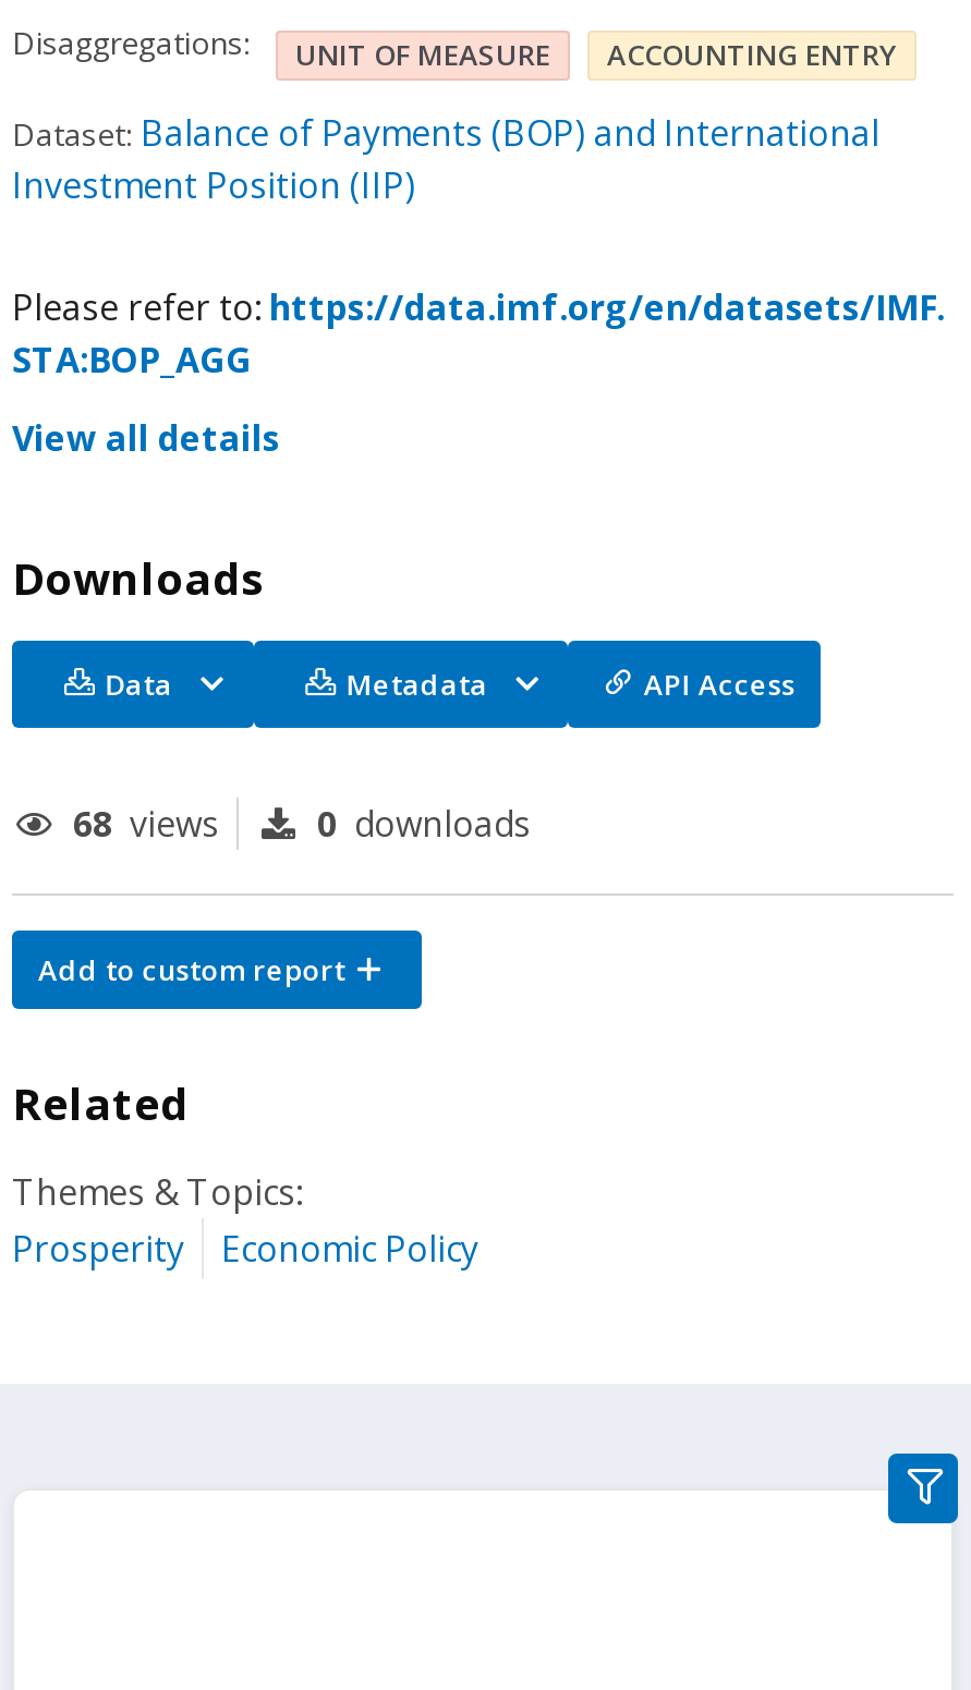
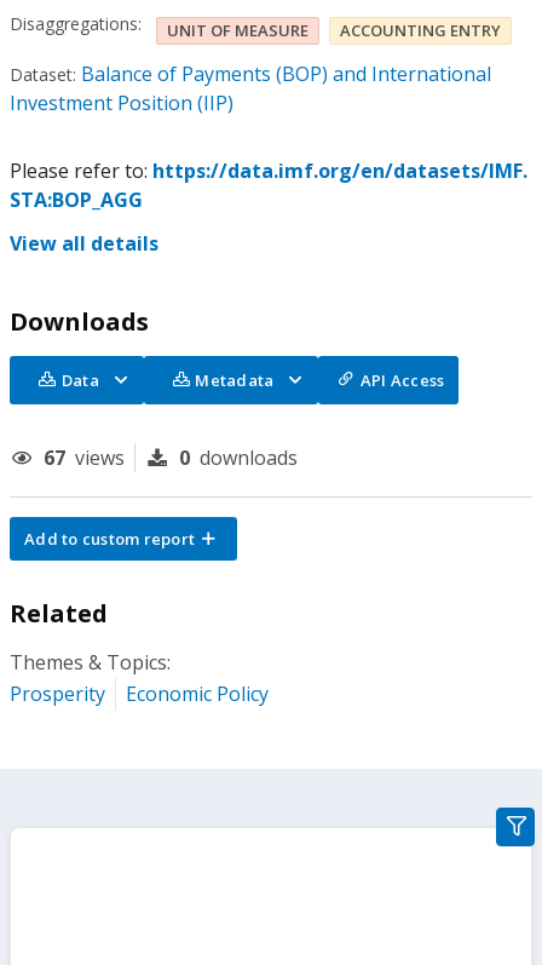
[73,800,219,848] 68 views -> [44,444,125,471] 67 views

